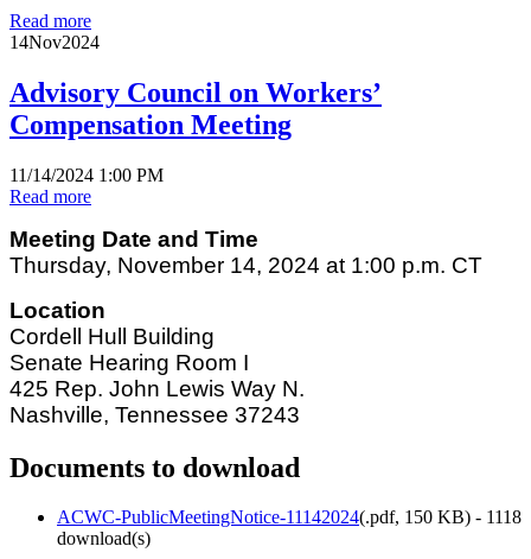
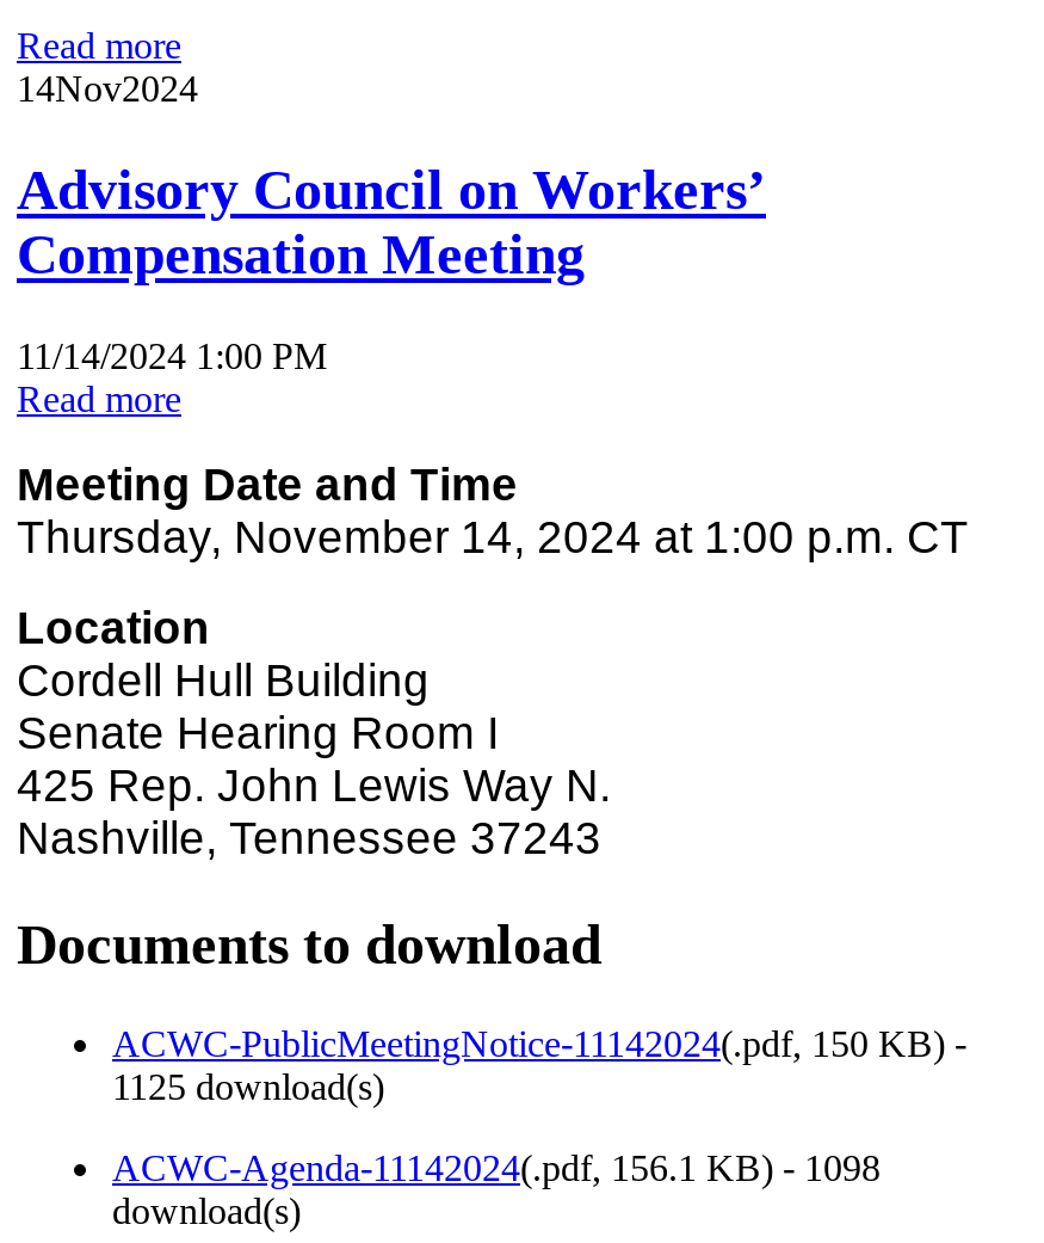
[57,507,522,527] ACWC-PublicMeetingNotice-11142024(.pdf, 150 KB) - 1118 -> [112,1024,966,1189] ACWC-PublicMeetingNotice-11142024(.pdf, 150 KB) - | 1125 download(s) | ACWC-Agenda-11142024(.pdf, 156.1 KB) - 1098

